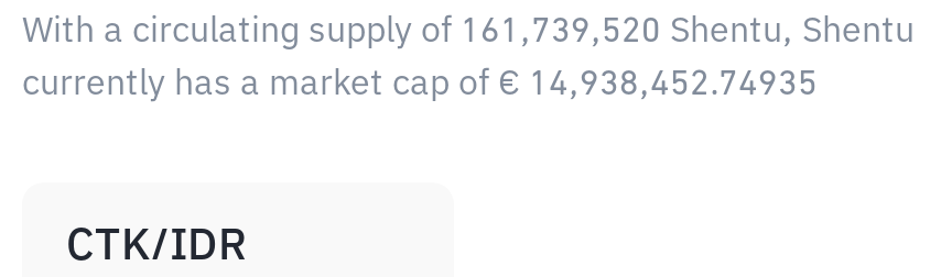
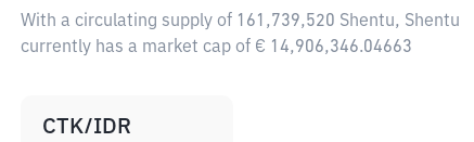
[22,68,818,103] currently has a market cap of € 14,938,452.74935 -> [21,39,412,56] currently has a market cap of € 14,906,346.04663

